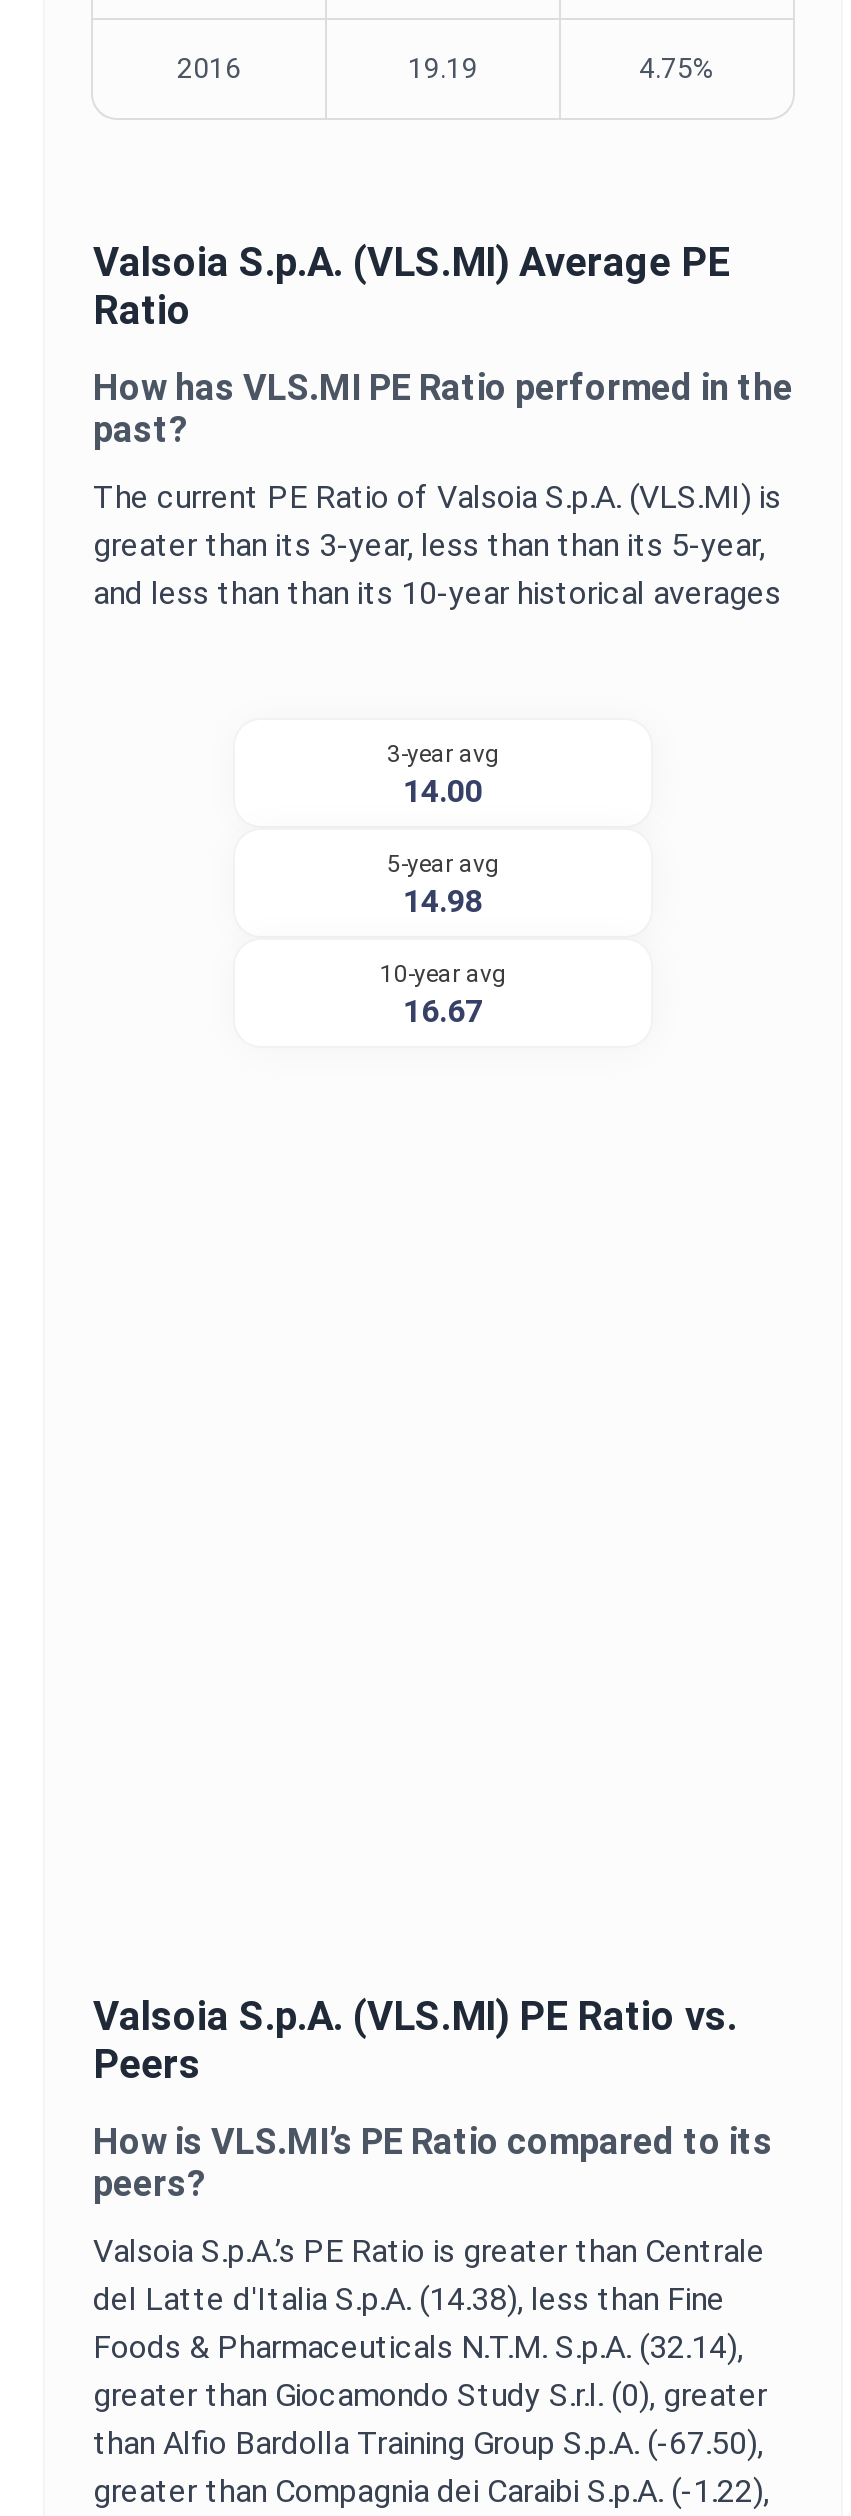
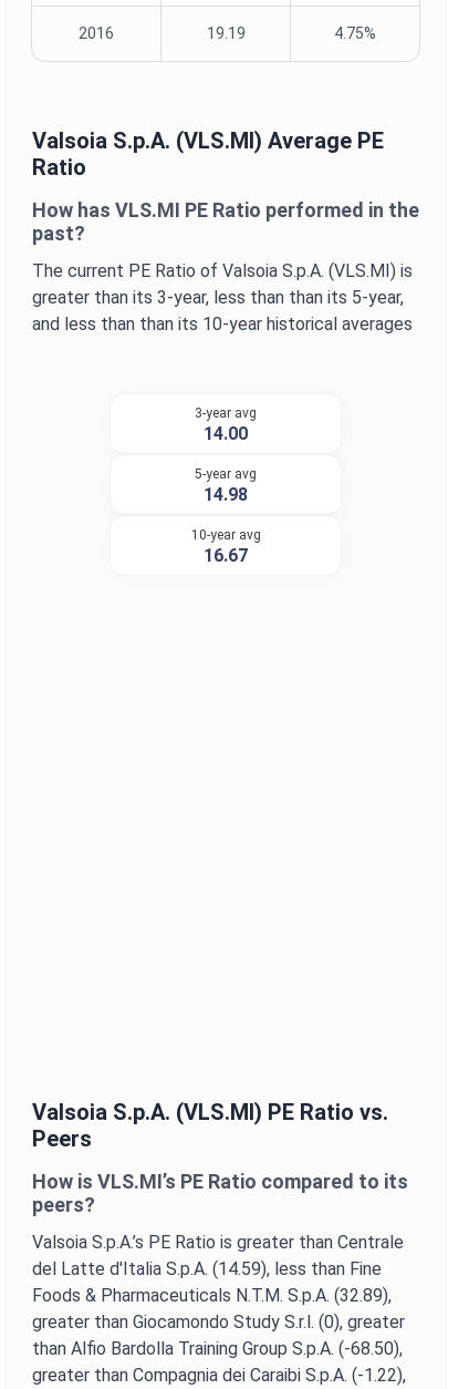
[93,2280,725,2318] del Latte d'Italia S.p.A. (14.38), less than Fine -> [32,1258,382,1279] del Latte d'Italia S.p.A. (14.59), less than Fine
[93,2328,743,2366] Foods & Pharmaceuticals N.T.M. S.p.A. (32.14), -> [32,1285,392,1306] Foods & Pharmaceuticals N.T.M. S.p.A. (32.89),
[93,2424,763,2462] than Alfio Bardolla Training Group S.p.A. (-67.50), -> [32,1338,403,1359] than Alfio Bardolla Training Group S.p.A. (-68.50),

